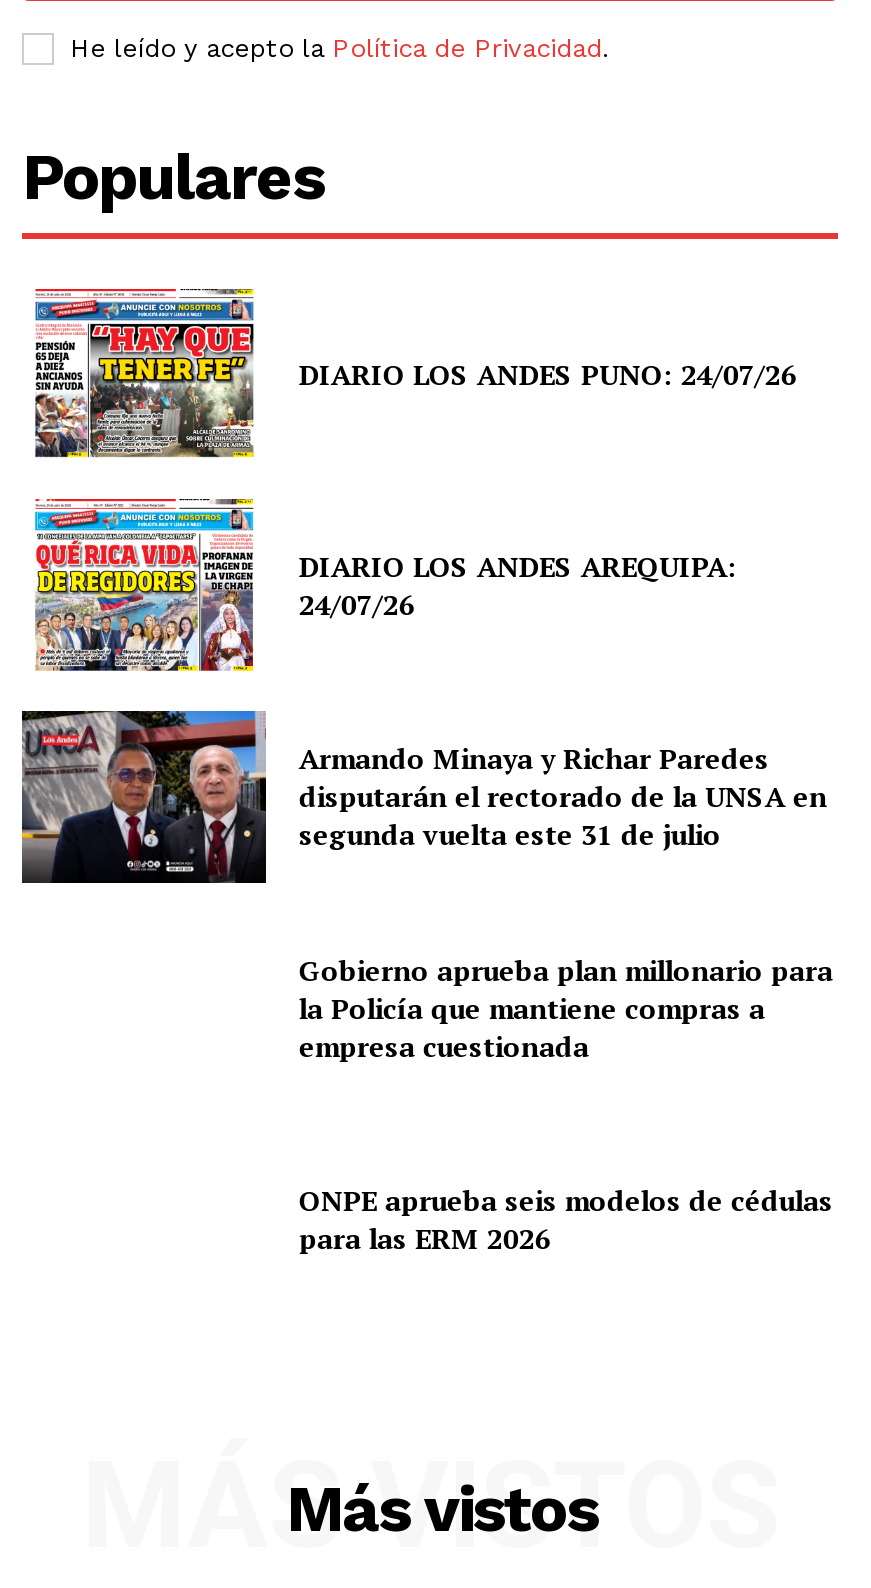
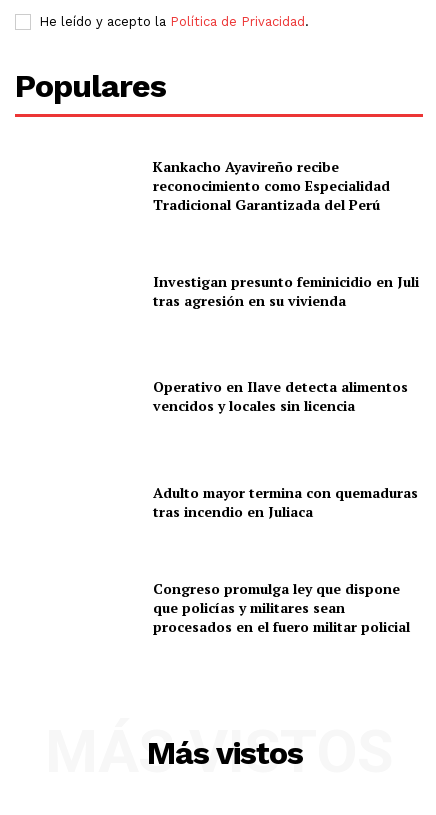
[34,286,256,460] [image] -> none
[299,355,797,393] DIARIO LOS ANDES PUNO: 24/07/26 -> [153,157,390,214] Kankacho Ayavireño recibe | reconocimiento como Especialidad | Tradicional Garantizada del Perú
[32,496,256,674] [image] -> none
[299,548,737,624] DIARIO LOS ANDES AREQUIPA: | 24/07/26 -> [153,272,419,310] Investigan presunto feminicidio en Juli | tras agresión en su vivienda
[20,708,268,886] [image] -> none
[299,740,827,854] Armando Minaya y Richar Paredes | disputarán el rectorado de la UNSA en | segunda vuelta este 31 de julio -> [153,377,408,415] Operativo en Ilave detecta alimentos | vencidos y locales sin licencia
[299,951,833,1065] Gobierno aprueba plan millonario para | la Policía que mantiene compras a | empresa cuestionada -> [153,483,418,521] Adulto mayor termina con quemaduras | tras incendio en Juliaca
[299,1182,833,1258] ONPE aprueba seis modelos de cédulas | para las ERM 2026 -> [153,579,410,636] Congreso promulga ley que dispone | que policías y militares sean | procesados en el fuero militar policial

